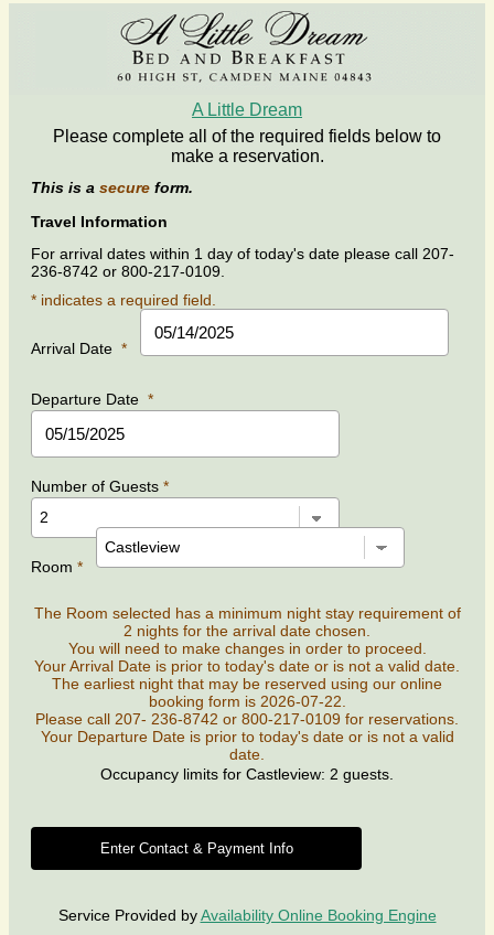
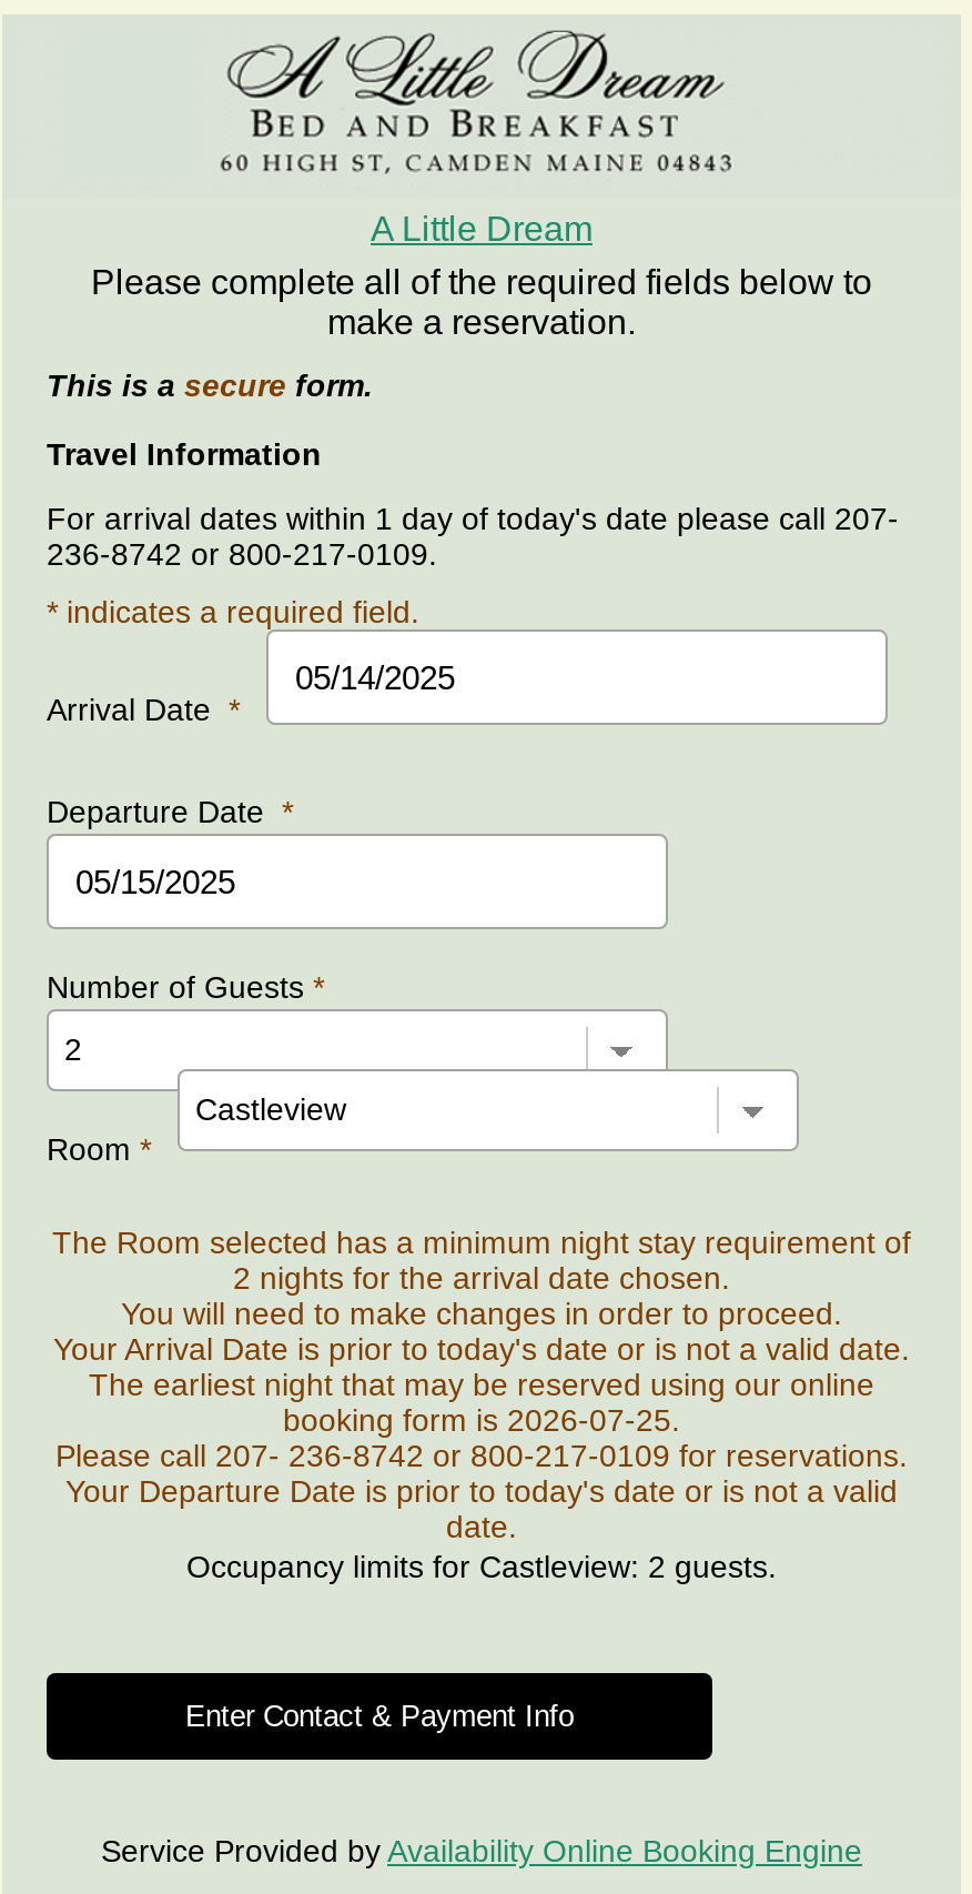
[148,693,346,711] booking form is 2026-07-22. -> [283,1403,680,1439] booking form is 2026-07-25.

